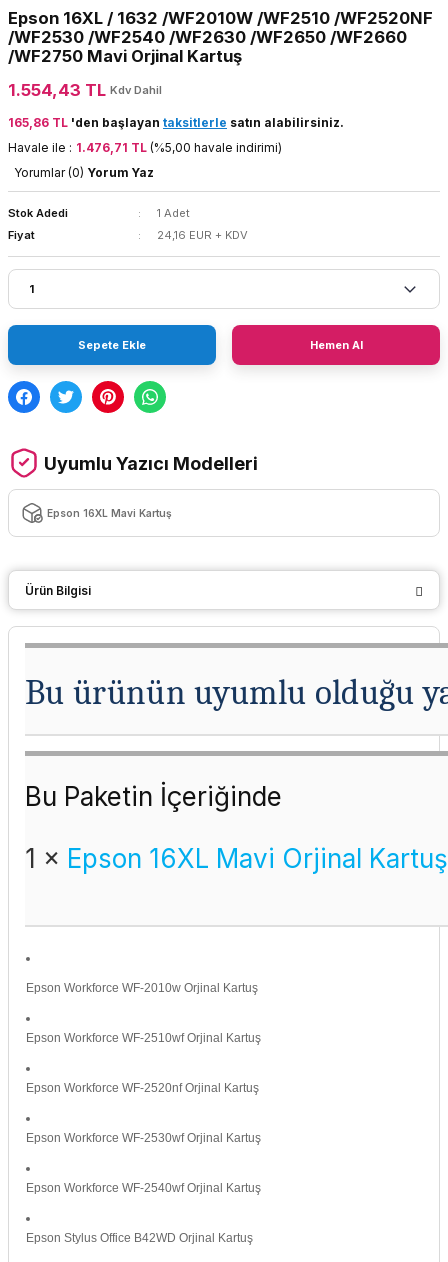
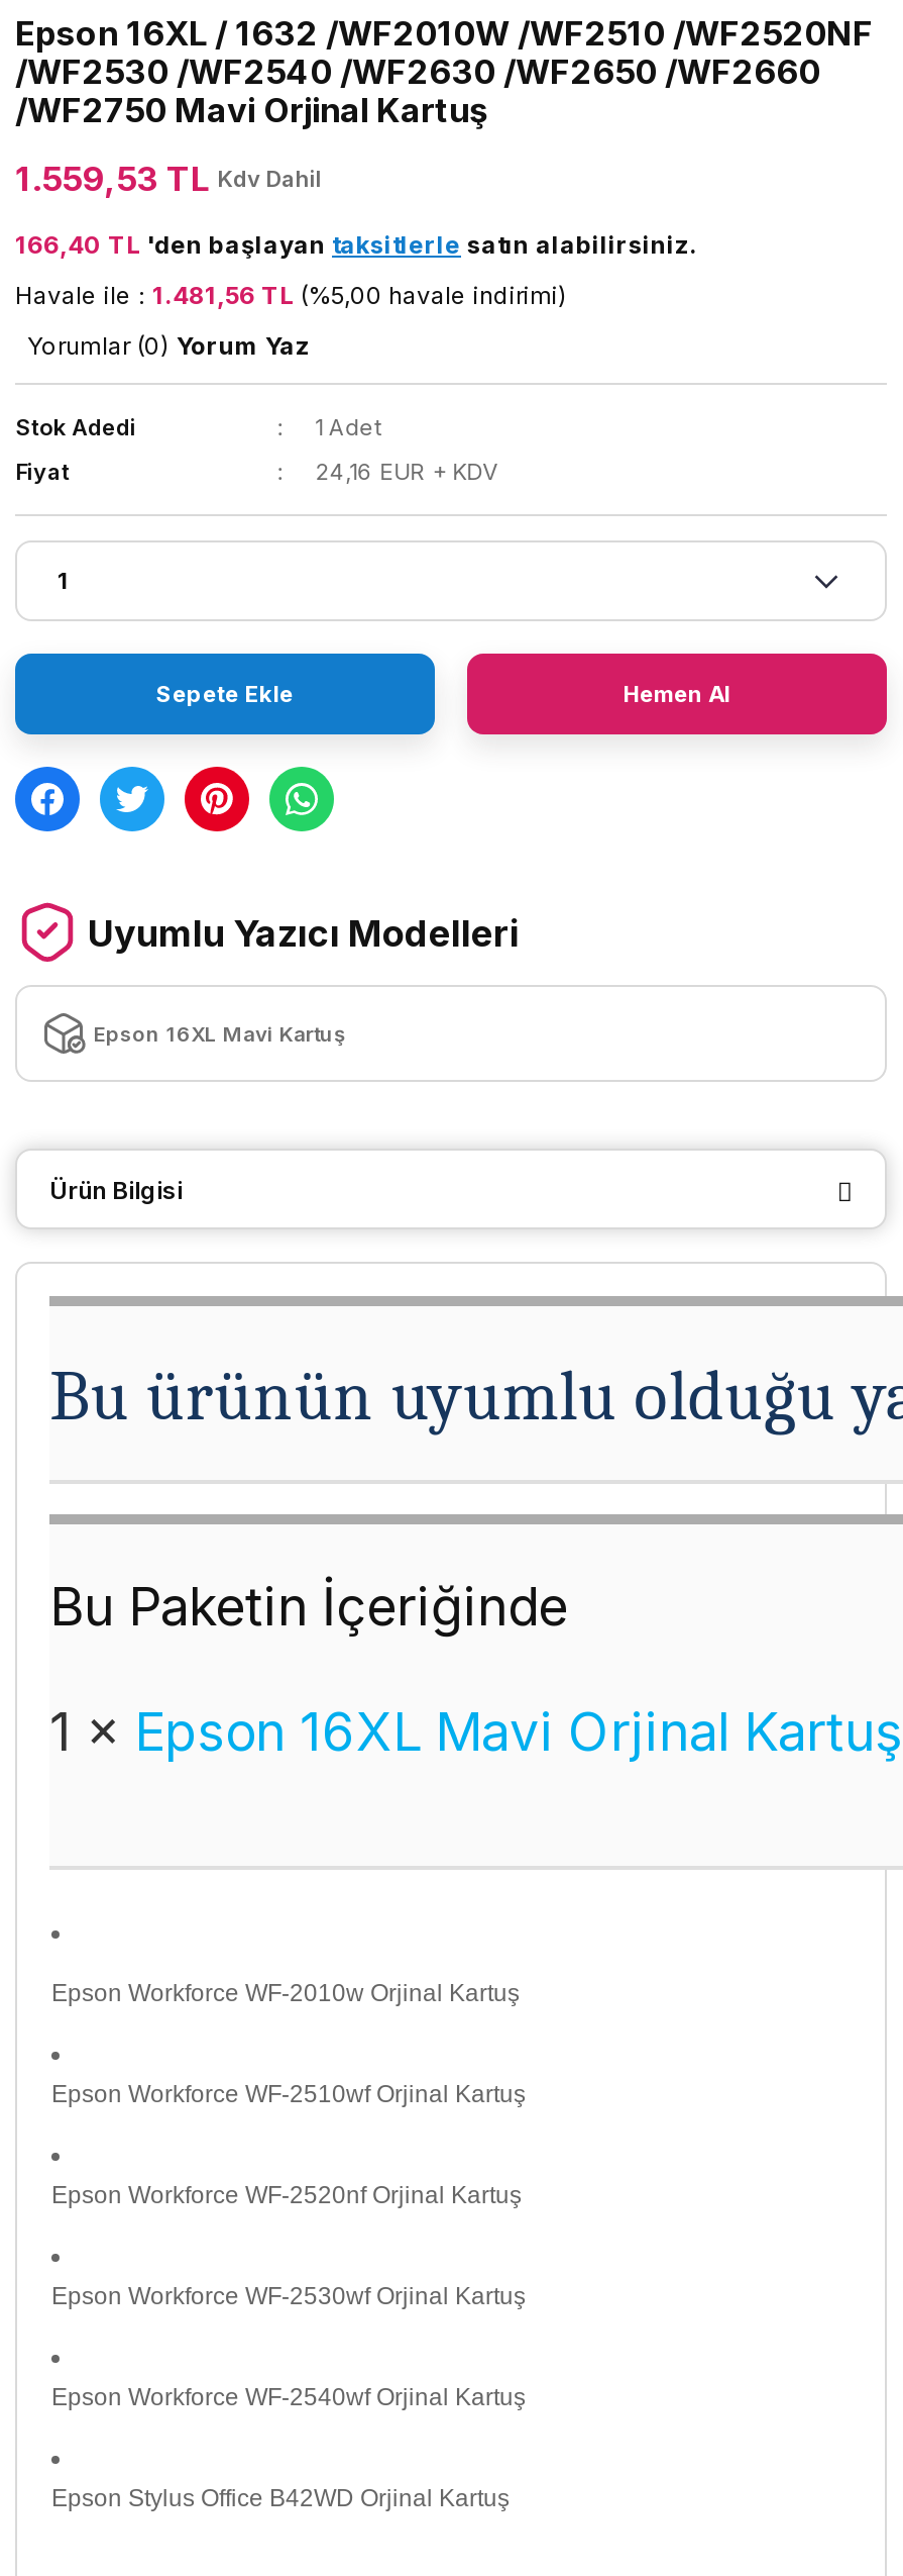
[8,80,162,100] 1.554,43 TL Kdv Dahil -> [15,159,322,199] 1.559,53 TL Kdv Dahil
[8,115,344,130] 165,86 TL 'den başlayan taksitlerle satın alabilirsiniz. -> [15,229,697,260] 166,40 TL 'den başlayan taksitlerle satın alabilirsiniz.
[8,140,282,155] Havale ile : 1.476,71 TL (%5,00 havale indirimi) -> [15,280,566,310] Havale ile : 1.481,56 TL (%5,00 havale indirimi)

